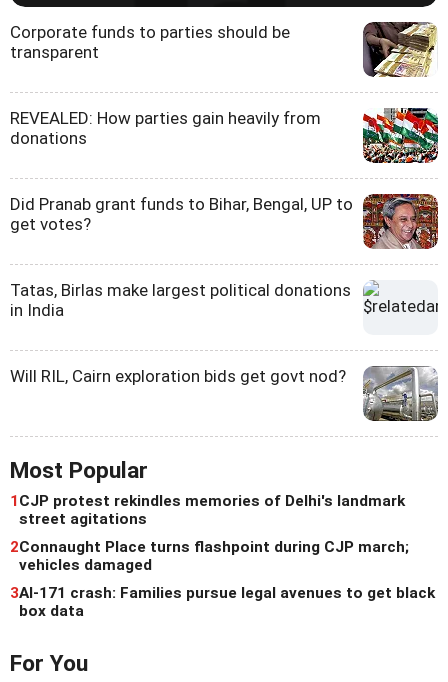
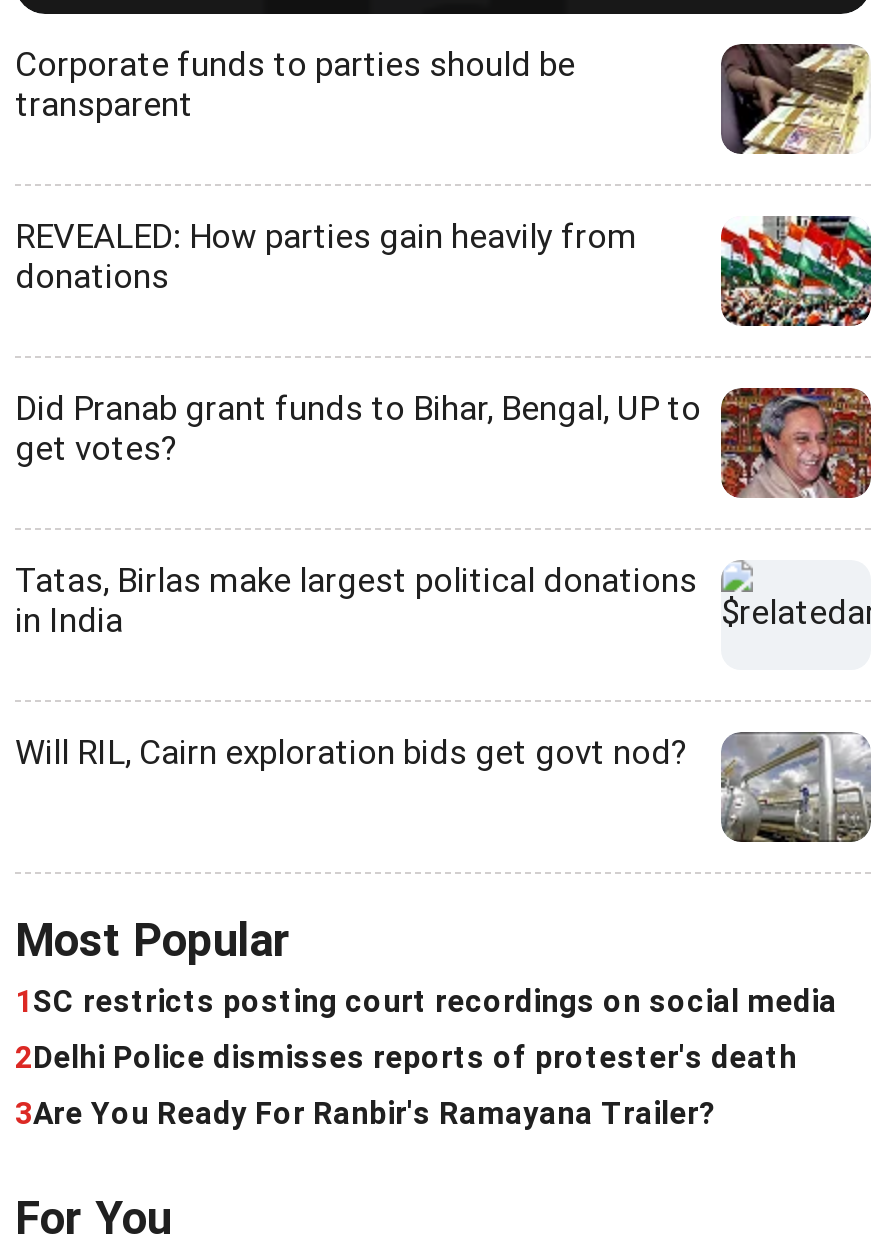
[10,492,405,528] 1 CJP protest rekindles memories of Delhi's landmark | street agitations -> [15,983,837,1019] 1 SC restricts posting court recordings on social media
[10,538,409,574] 2Connaught Place turns flashpoint during CJP march; | vehicles damaged -> [15,1039,797,1075] 2Delhi Police dismisses reports of protester's death
[10,584,435,620] 3AI-171 crash: Families pursue legal avenues to get black | box data -> [15,1095,715,1131] 3Are You Ready For Ranbir's Ramayana Trailer?

